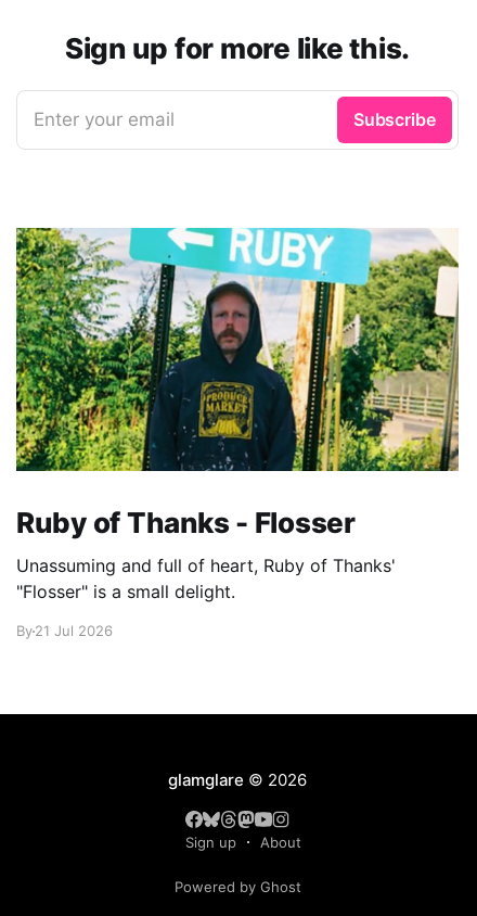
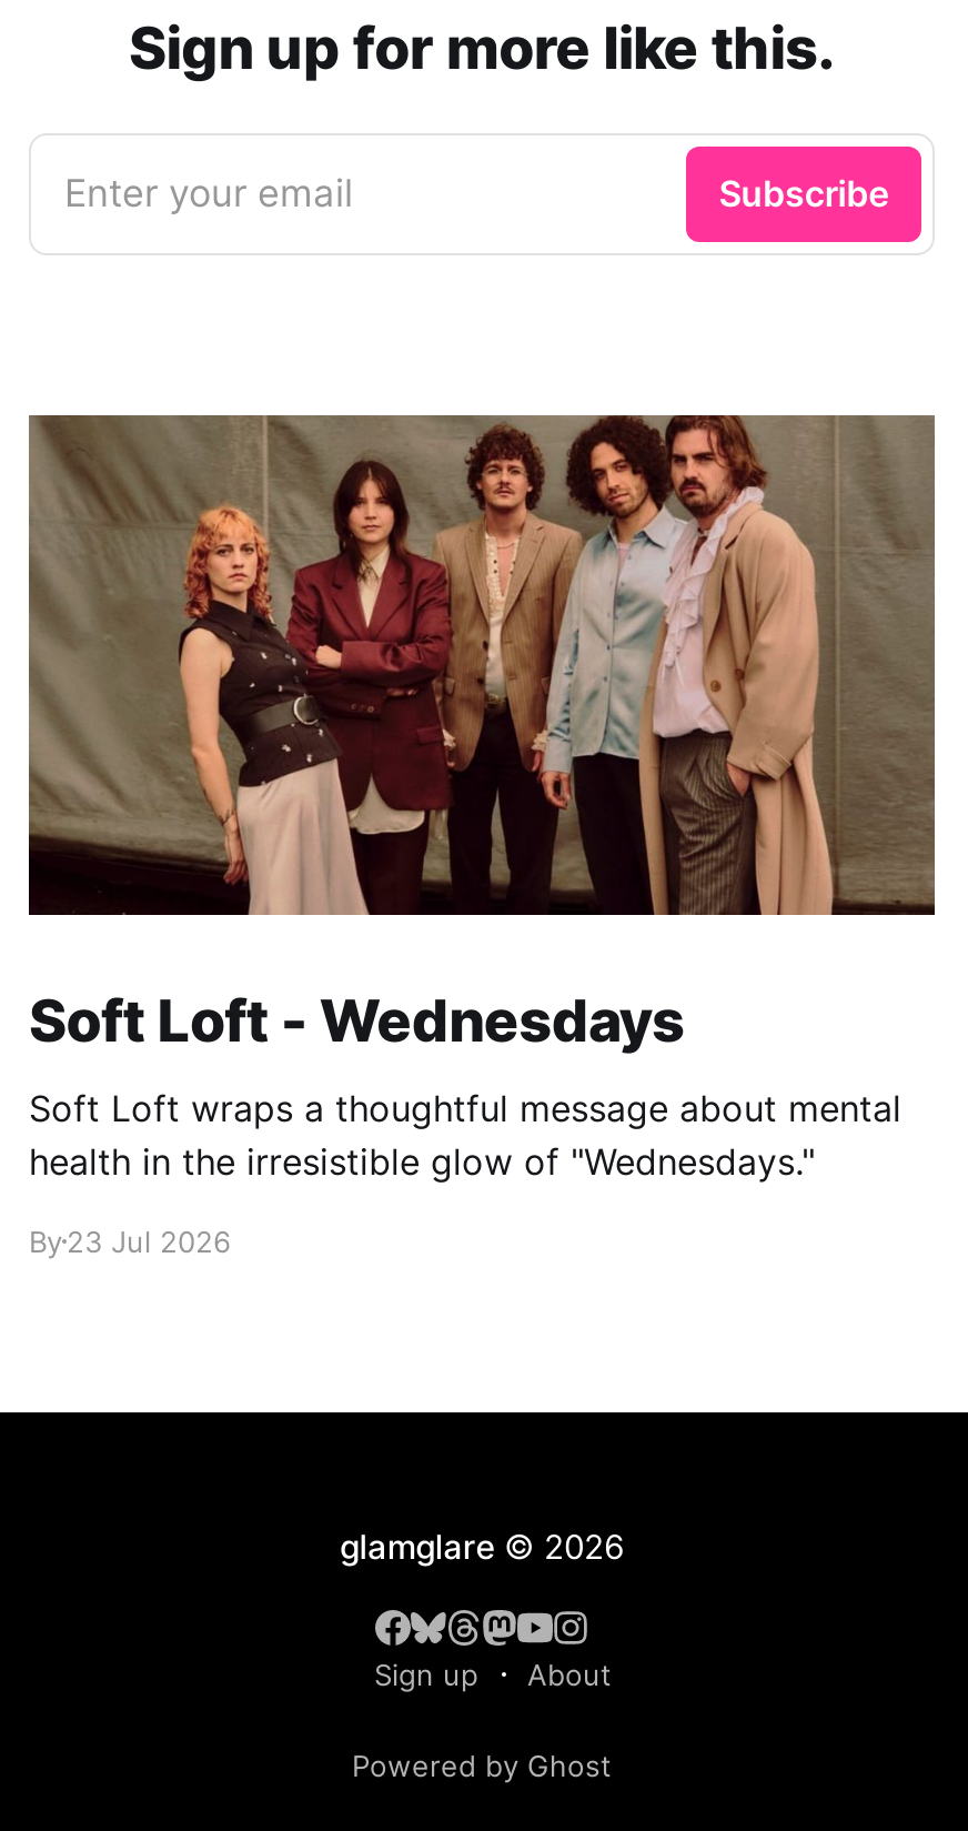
[15,227,459,540] [image] | Ruby of Thanks - Flosser -> [27,413,937,1054] [image] | Soft Loft - Wednesdays
[16,555,396,603] Unassuming and full of heart, Ruby of Thanks' | "Flosser" is a small delight. -> [29,1085,901,1182] Soft Loft wraps a thoughtful message about mental | health in the irresistible glow of "Wednesdays."
[16,622,113,640] By 21 Jul 2026 -> [29,1222,231,1258] By 23 Jul 2026

